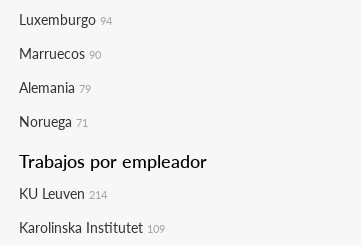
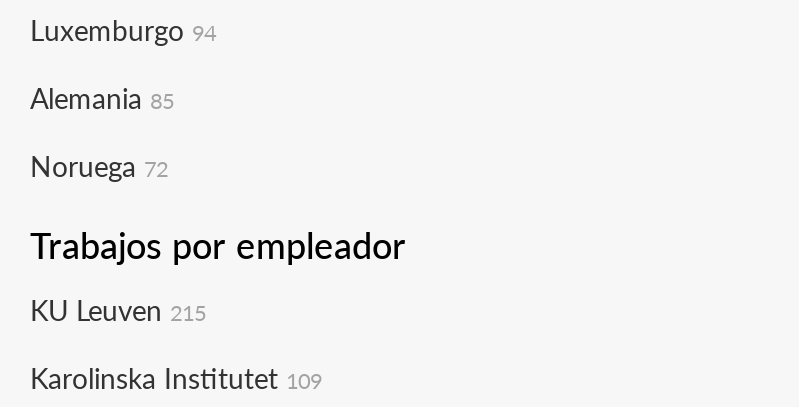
[19,43,101,131] Marruecos 90 | Alemania 79 | Noruega 71 -> [30,77,174,185] Alemania 85 | Noruega 72
[19,183,107,203] KU Leuven 214 -> [30,289,206,329] KU Leuven 215

